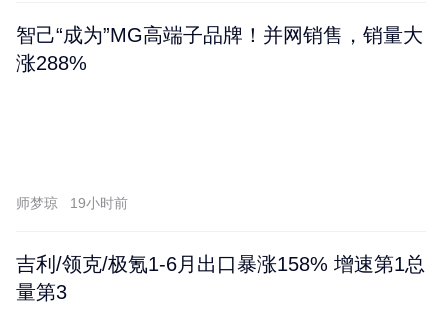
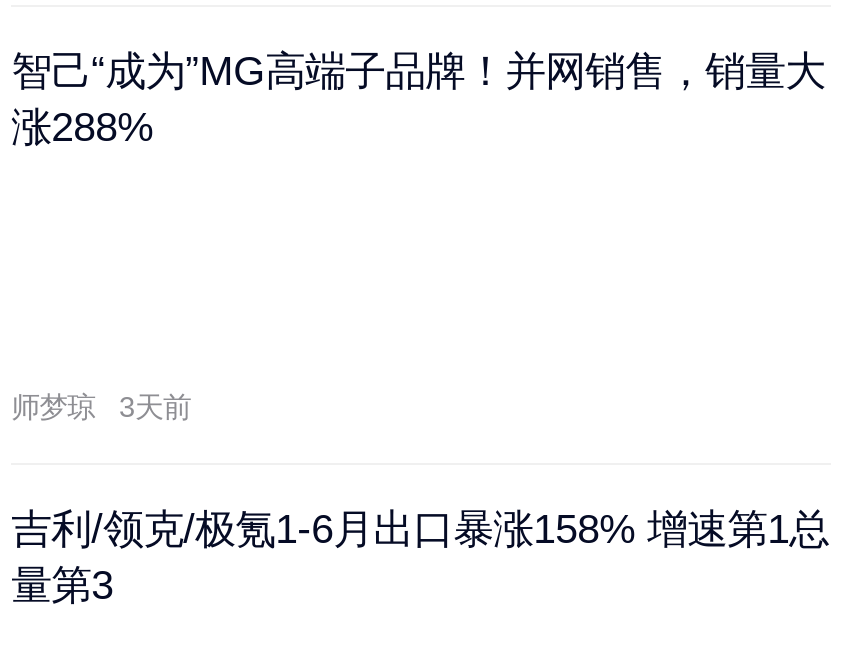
[16,195,128,211] 师梦琼 19小时前 -> [11,391,191,423] 师梦琼 3天前

